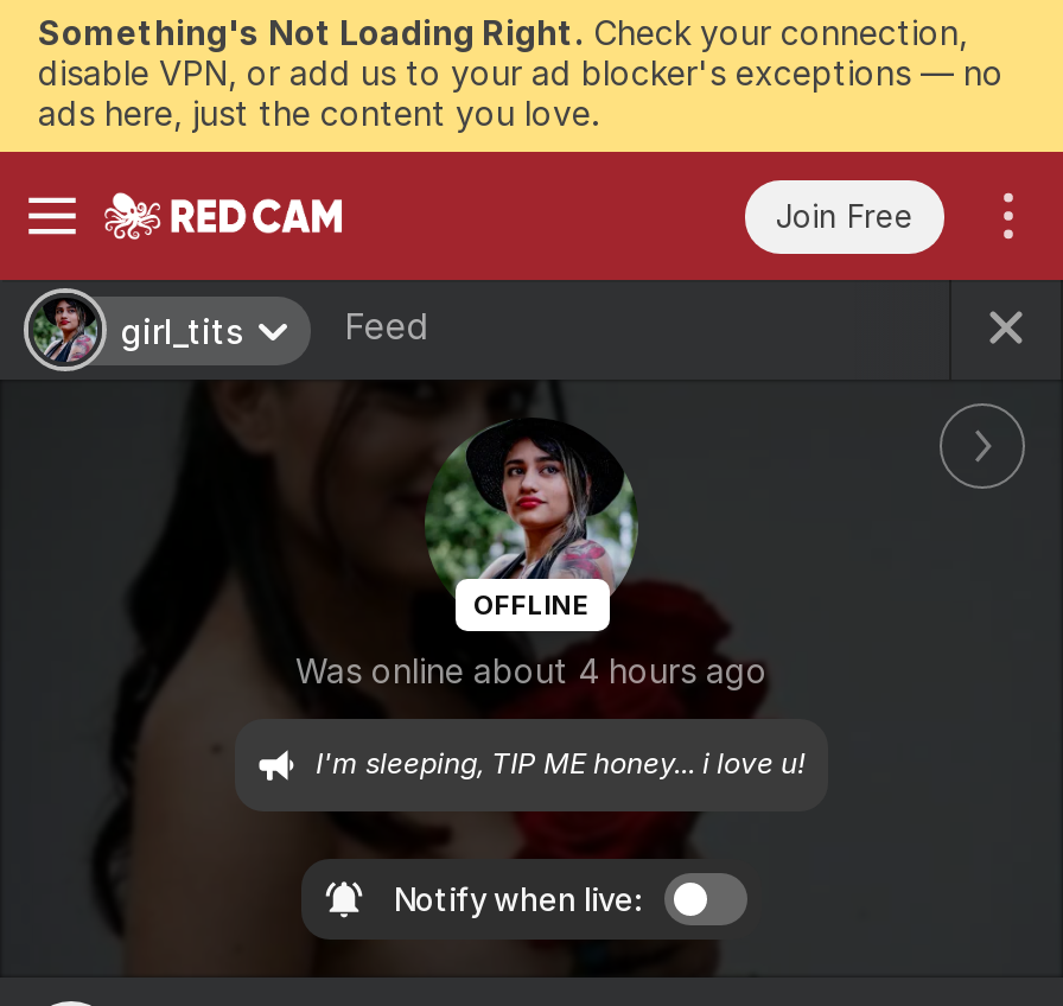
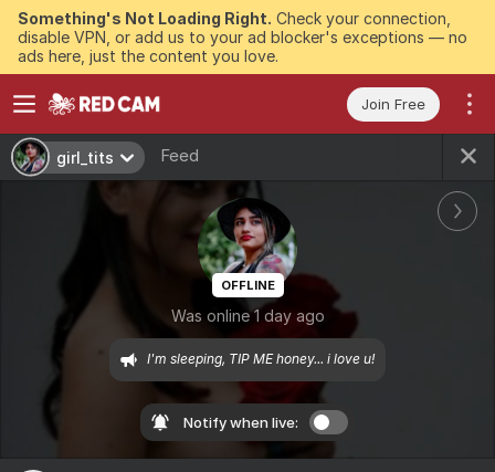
[295,651,768,691] Was online about 4 hours ago -> [171,307,324,325] Was online 1 day ago

